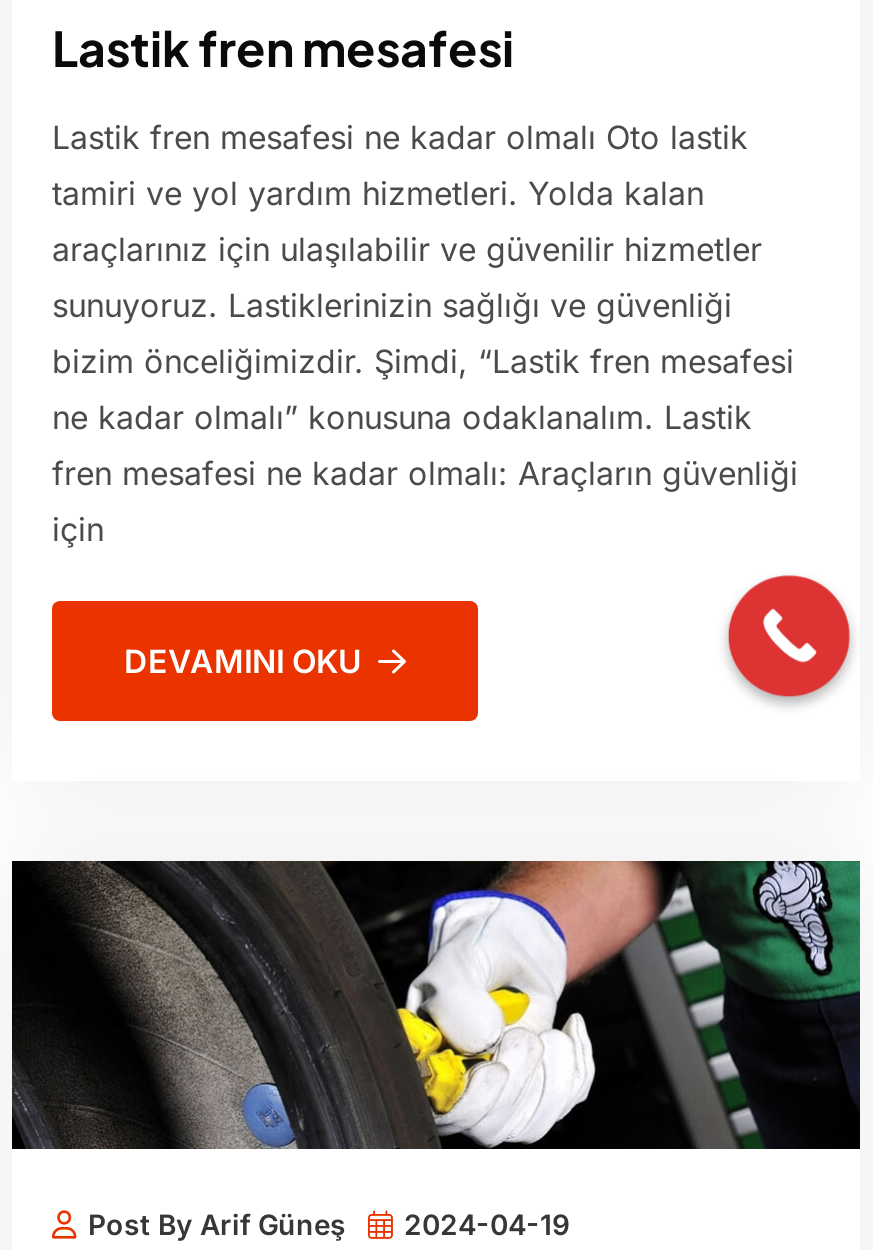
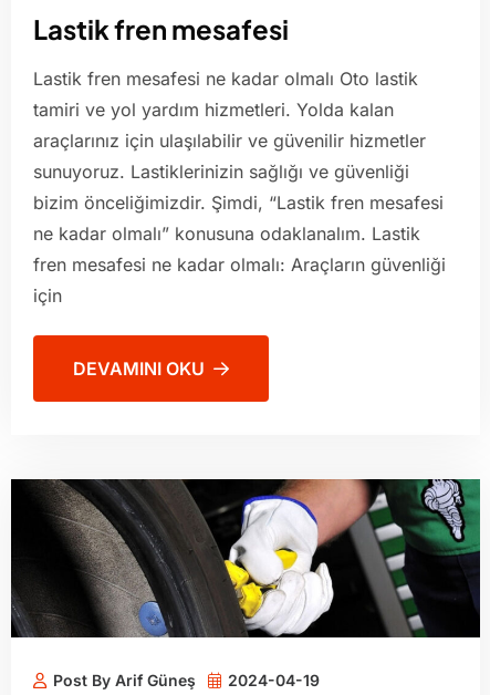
[726,573,852,705] [image] -> none

